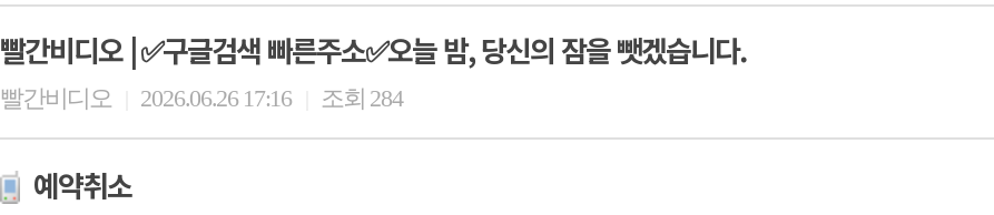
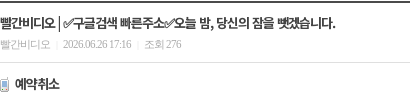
[0,84,403,111] 빨간비디오 2026.06.26 17:16 조회 284 -> [0,38,181,50] 빨간비디오 2026.06.26 17:16 조회 276

